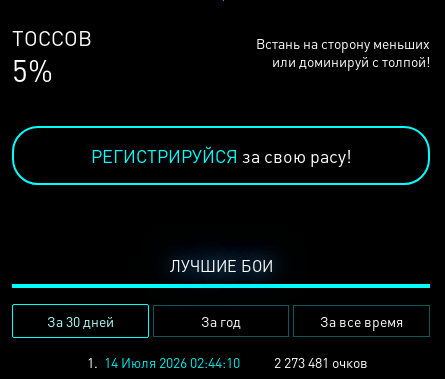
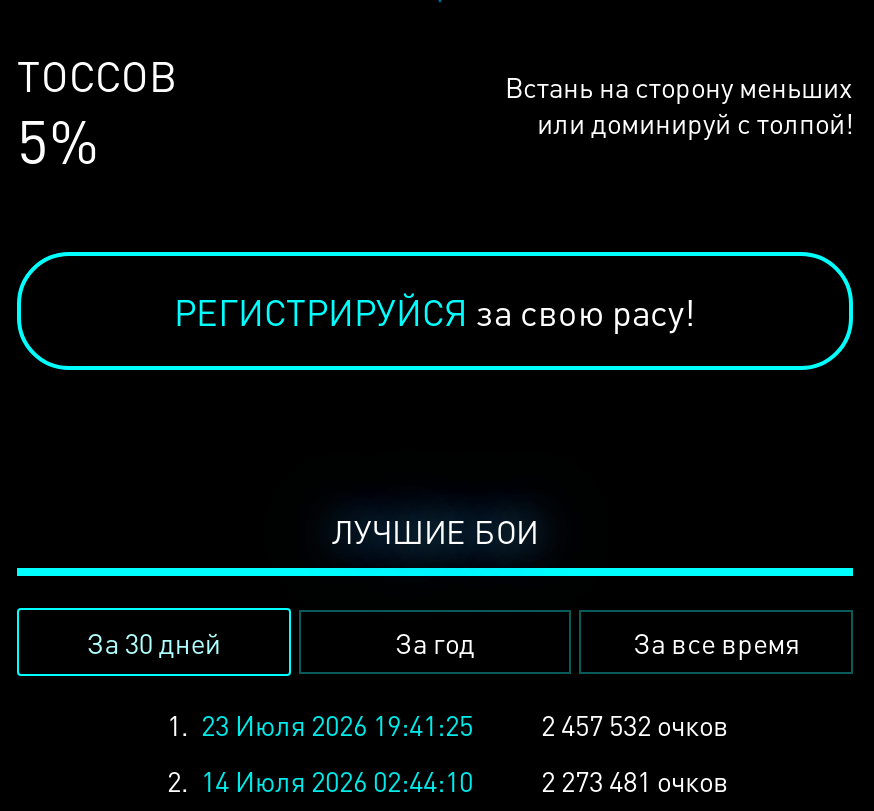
[87,353,240,371] 1. 14 Июля 2026 02:44:10 -> [167,706,729,798] 1. 23 Июля 2026 19:41:25 | 2 457 532 очков | 2. 14 Июля 2026 02:44:10

